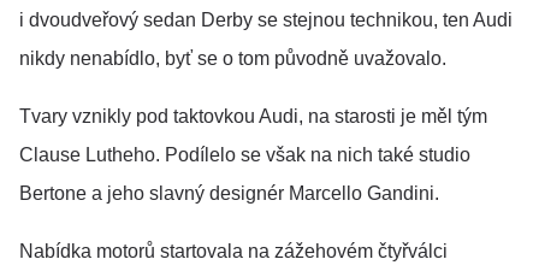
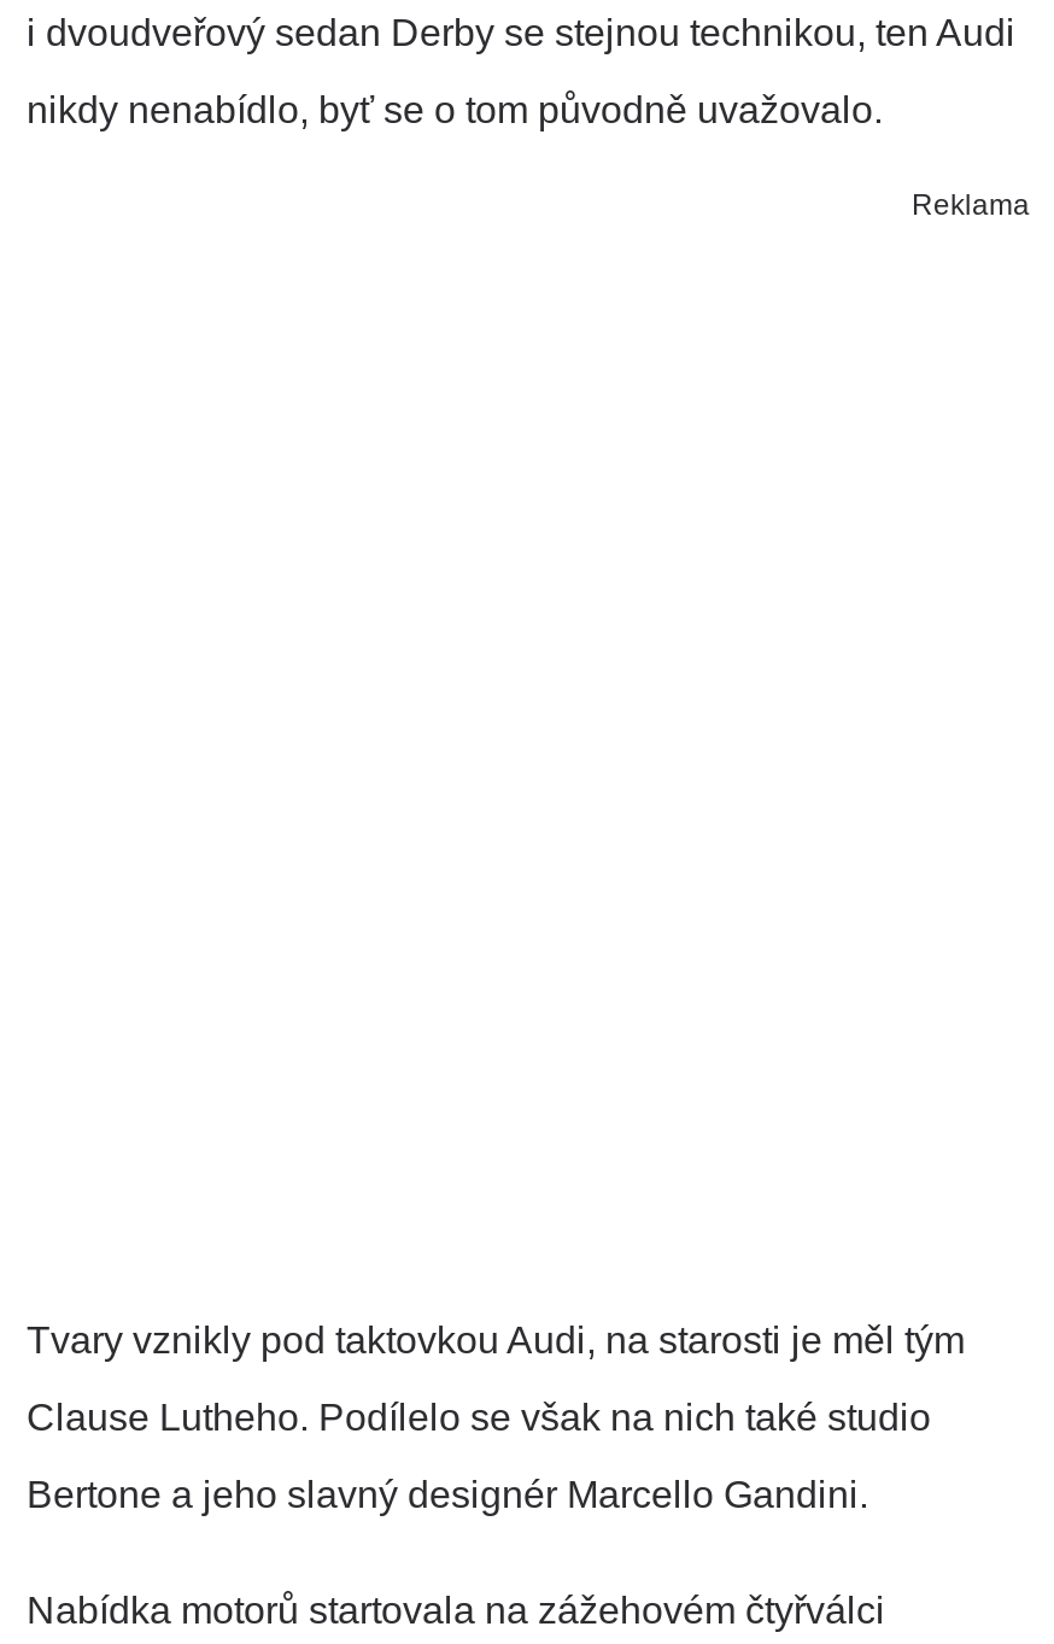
none -> [912,189,1030,222] Reklama

